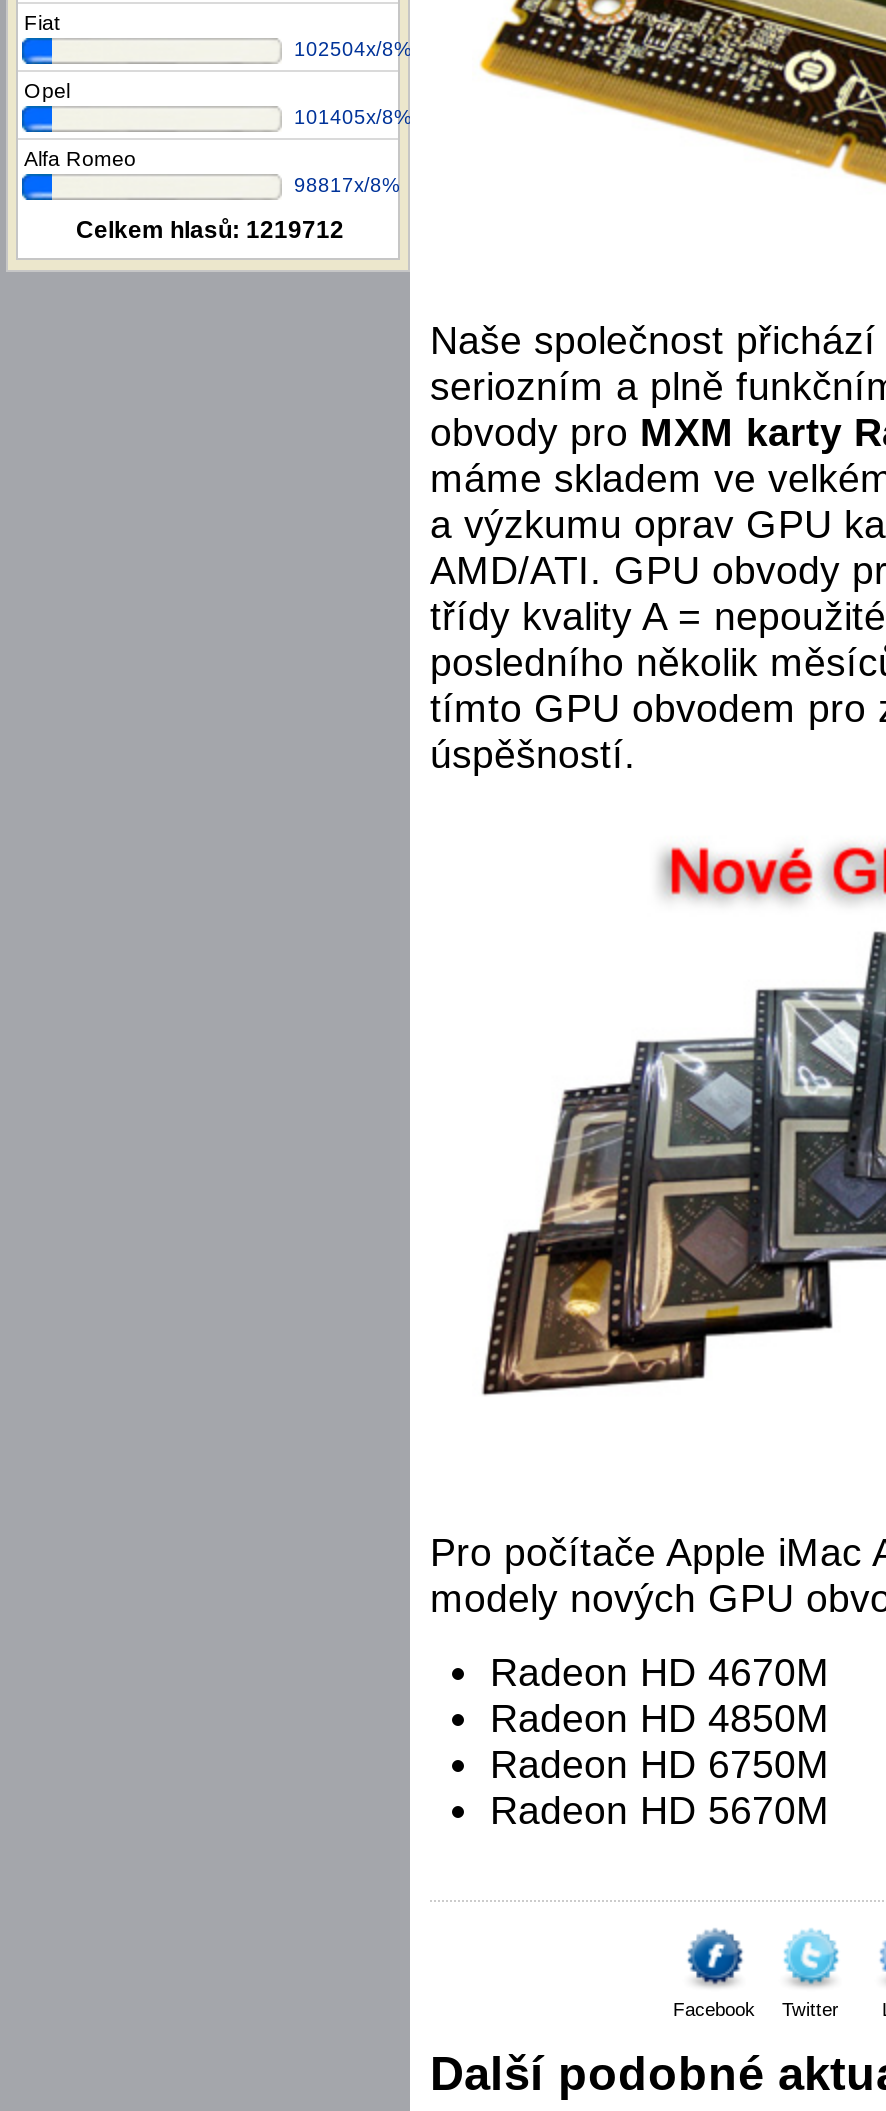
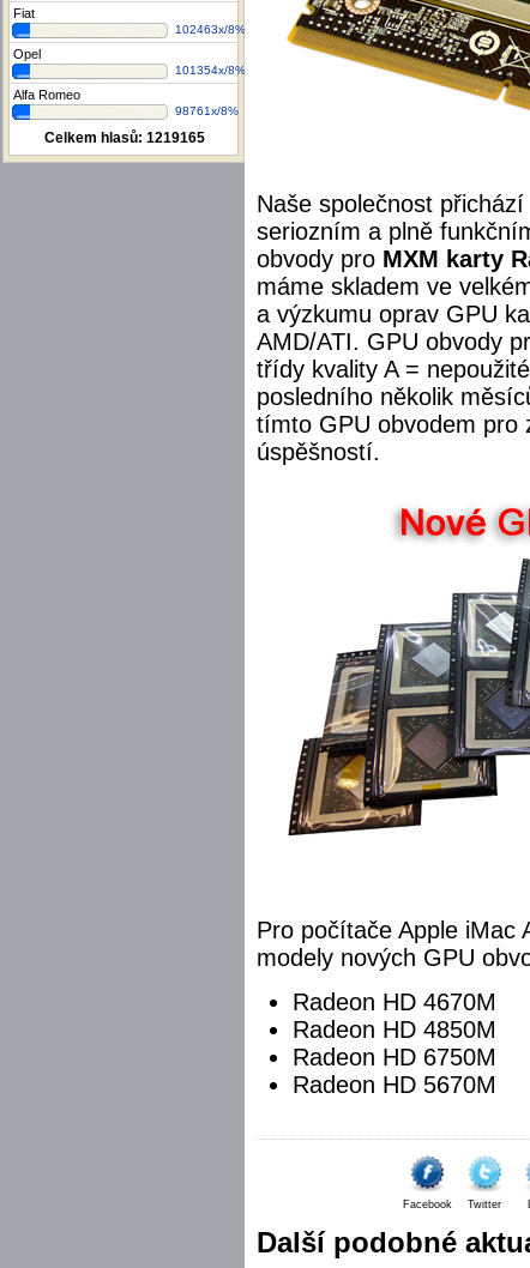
[294,38,412,60] 102504x/8% -> [175,23,246,36] 102463x/8%
[294,106,412,128] 101405x/8% -> [175,64,246,77] 101354x/8%
[294,174,400,196] 98817x/8% -> [175,104,239,117] 98761x/8%
[76,216,344,244] Celkem hlasů: 1219712 -> [44,129,205,146] Celkem hlasů: 1219165

